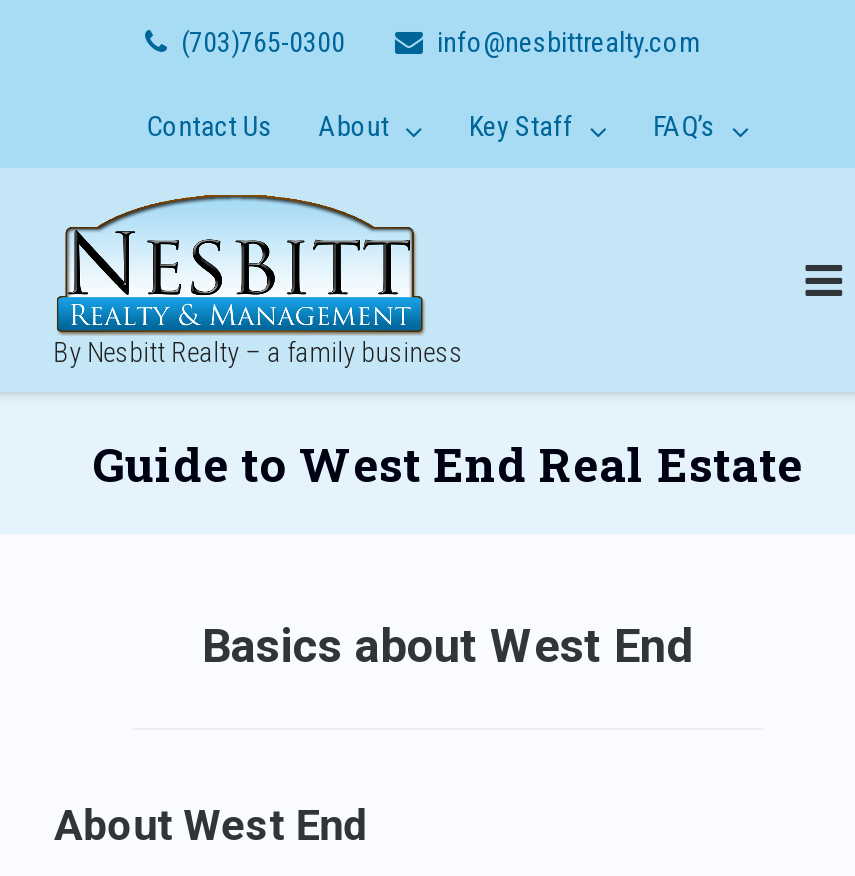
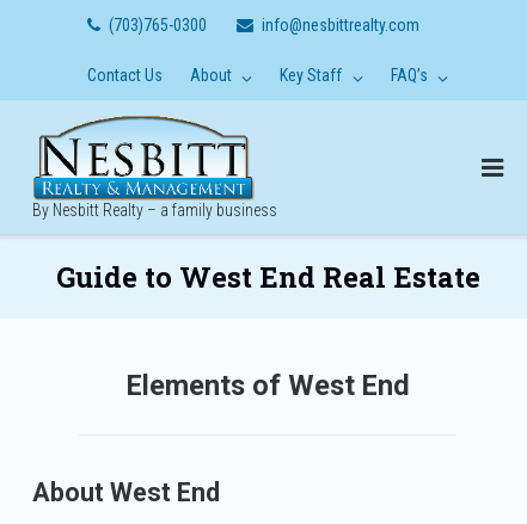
[202,619,694,675] Basics about West End -> [126,369,409,403] Elements of West End

